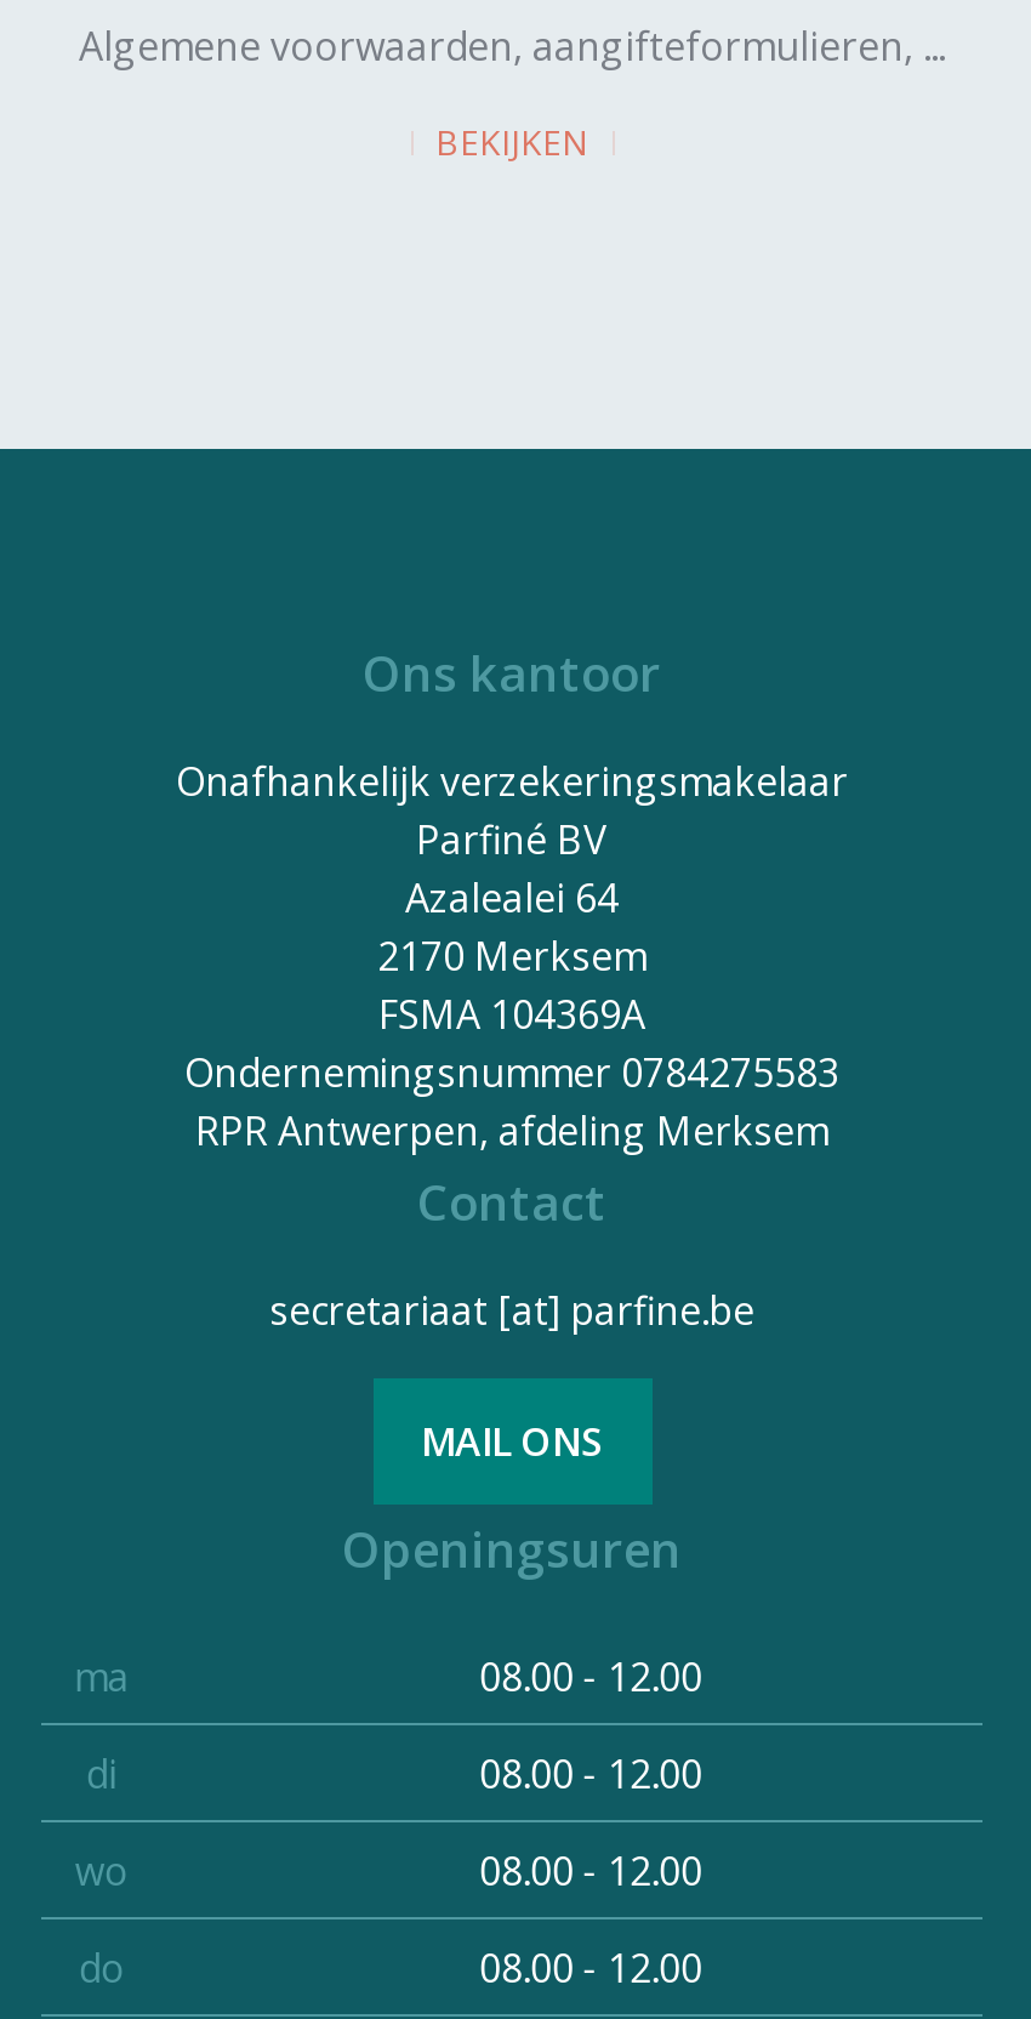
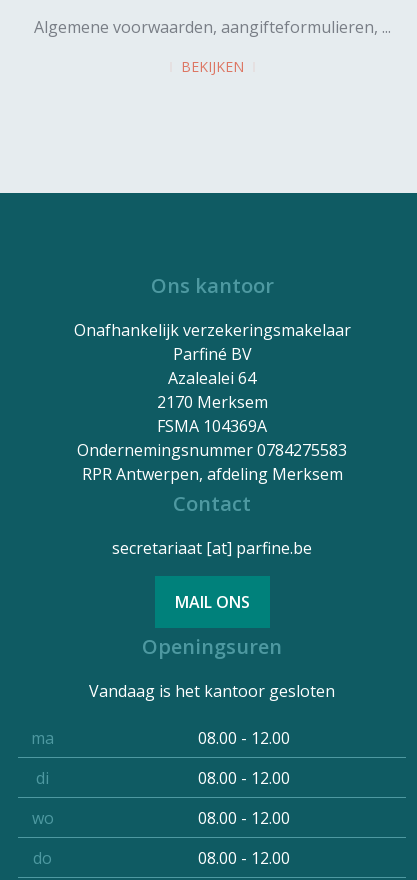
none -> [89,680,335,702] Vandaag is het kantoor gesloten

